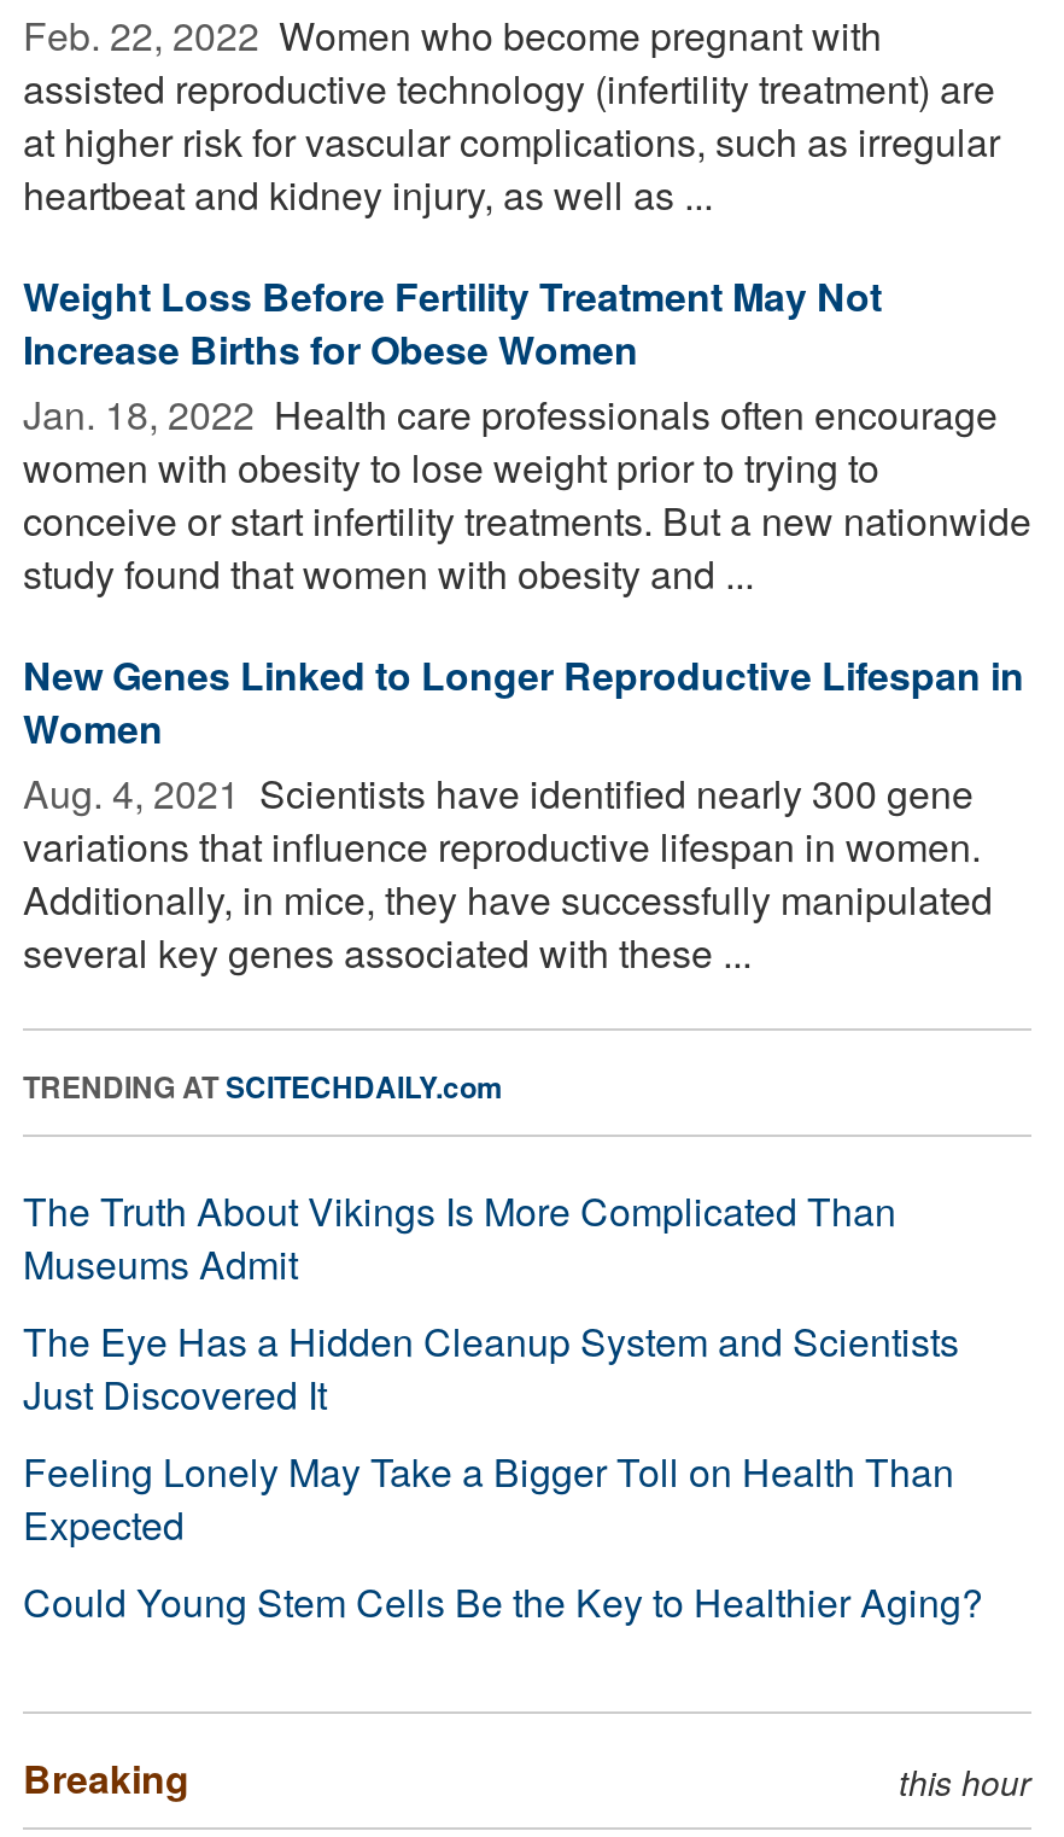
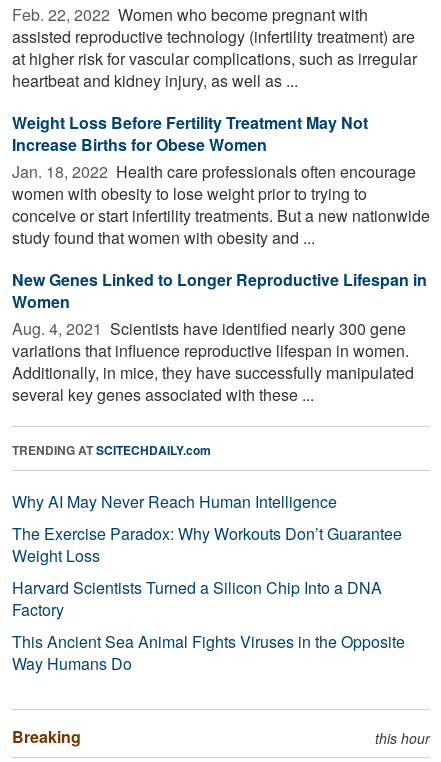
[23,1182,983,1629] The Truth About Vikings Is More Complicated Than | Museums Admit | The Eye Has a Hidden Cleanup System and Scientists | Just Discovered It | Feeling Lonely May Take a Bigger Toll on Health Than | Expected | Could Young Stem Cells Be the Key to Healthier Aging? -> [12,490,405,675] Why AI May Never Reach Human Intelligence | The Exercise Paradox: Why Workouts Don’t Guarantee | Weight Loss | Harvard Scientists Turned a Silicon Chip Into a DNA | Factory | This Ancient Sea Animal Fights Viruses in the Opposite | Way Humans Do

